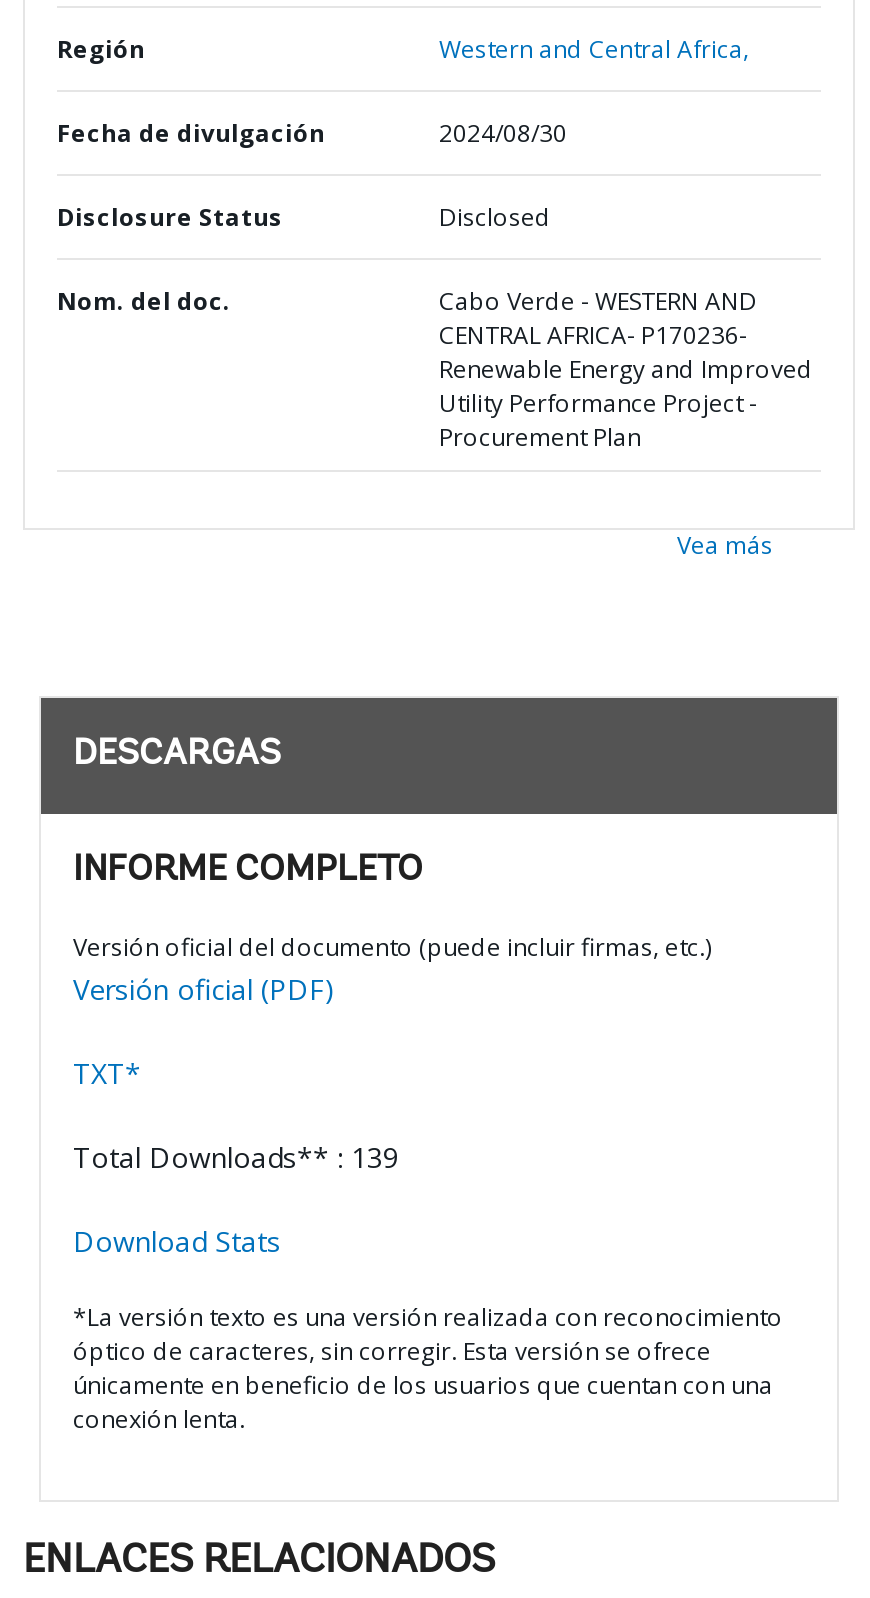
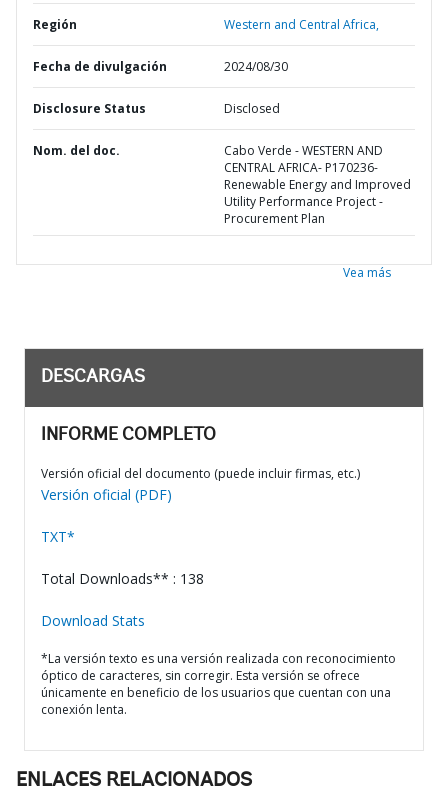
[73,1138,399,1176] Total Downloads** : 139 -> [41,569,204,588] Total Downloads** : 138

